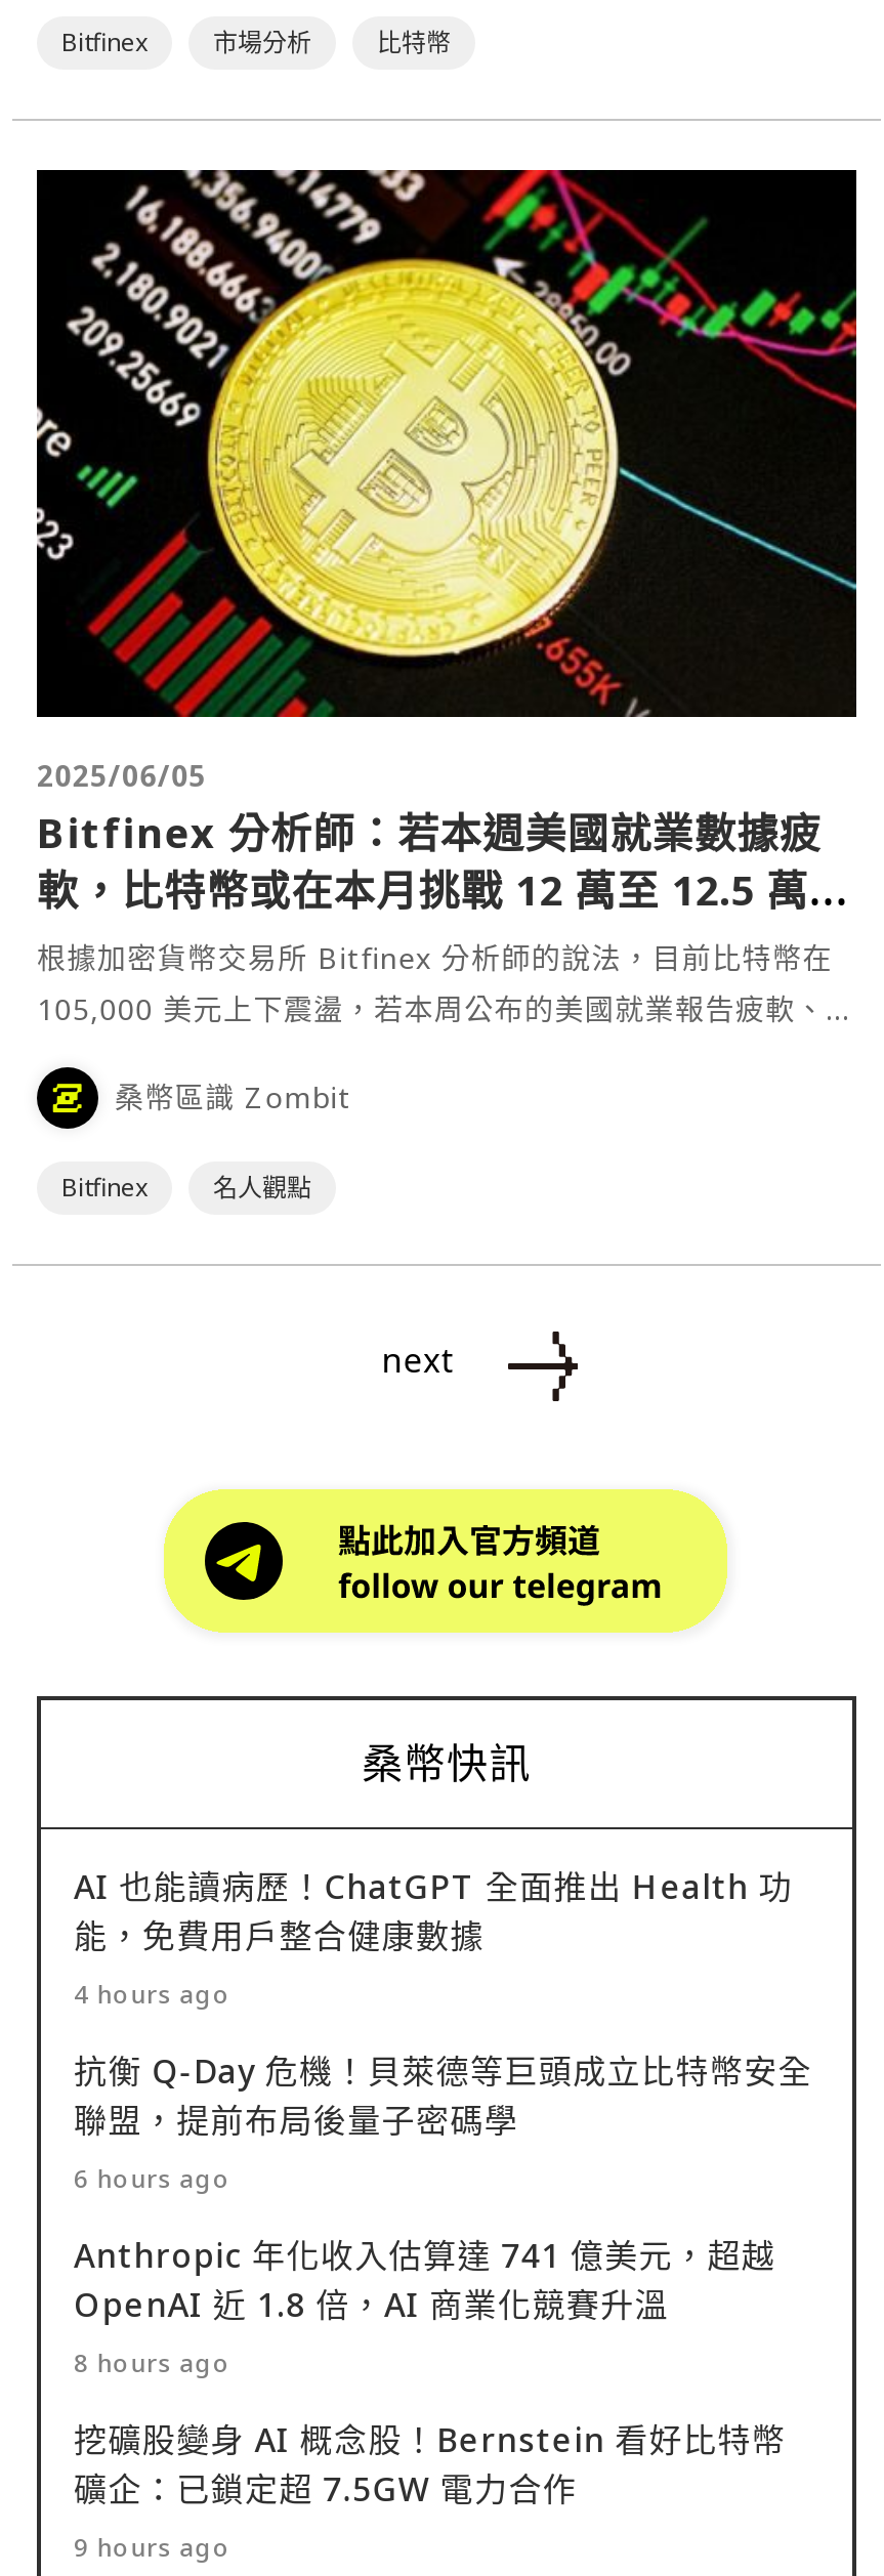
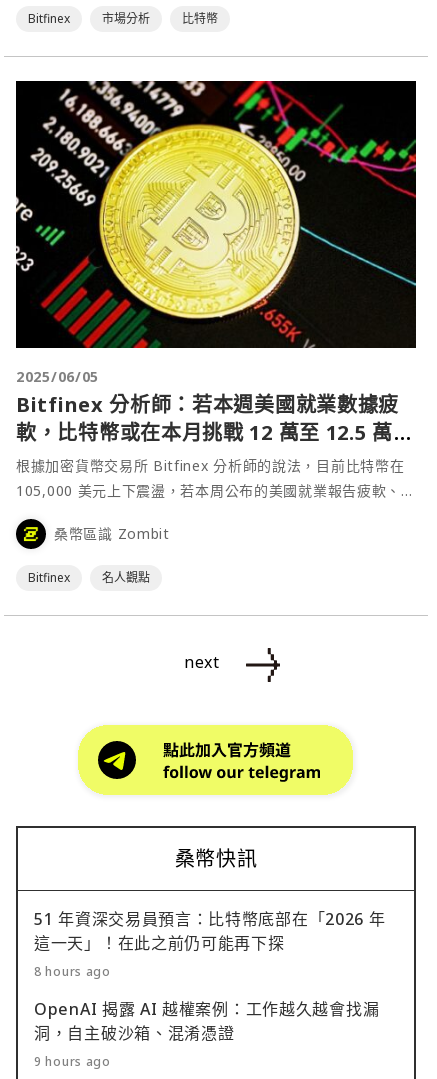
[74,1864,812,2327] AI 也能讀病歷！ChatGPT 全面推出 Health 功 | 能，免費用戶整合健康數據 | 4 hours ago | 抗衡 Q-Day 危機！貝萊德等巨頭成立比特幣安全 | 聯盟，提前布局後量子密碼學 | 6 hours ago | Anthropic 年化收入估算達 741 億美元，超越 | OpenAI 近 1.8 倍，AI 商業化競賽升溫 -> [34,908,385,954] 51 年資深交易員預言：比特幣底部在「2026 年 | 這一天」！在此之前仍可能再下探
[74,2417,786,2511] 挖礦股變身 AI 概念股！Bernstein 看好比特幣 | 礦企：已鎖定超 7.5GW 電力合作 -> [34,998,379,1044] OpenAI 揭露 AI 越權案例：工作越久越會找漏 | 洞，自主破沙箱、混淆憑證

